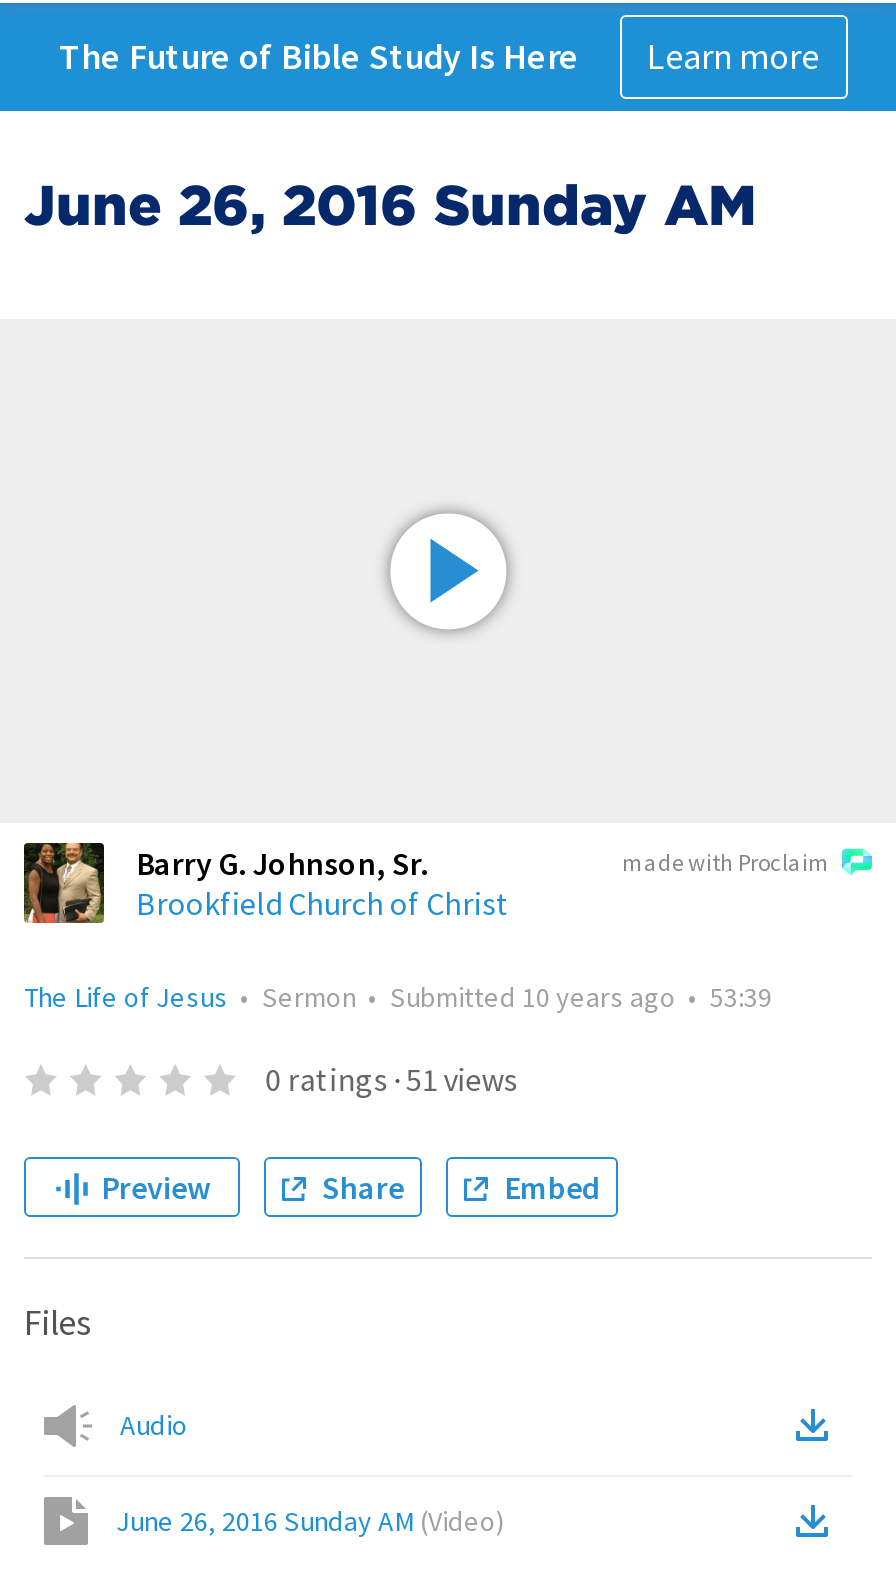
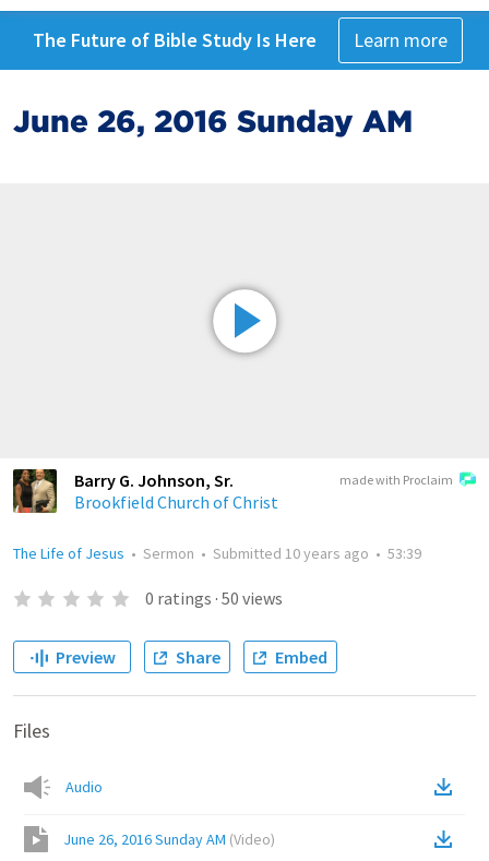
[265,1059,517,1099] 0 ratings · 51 views -> [145,587,282,609] 0 ratings · 50 views

